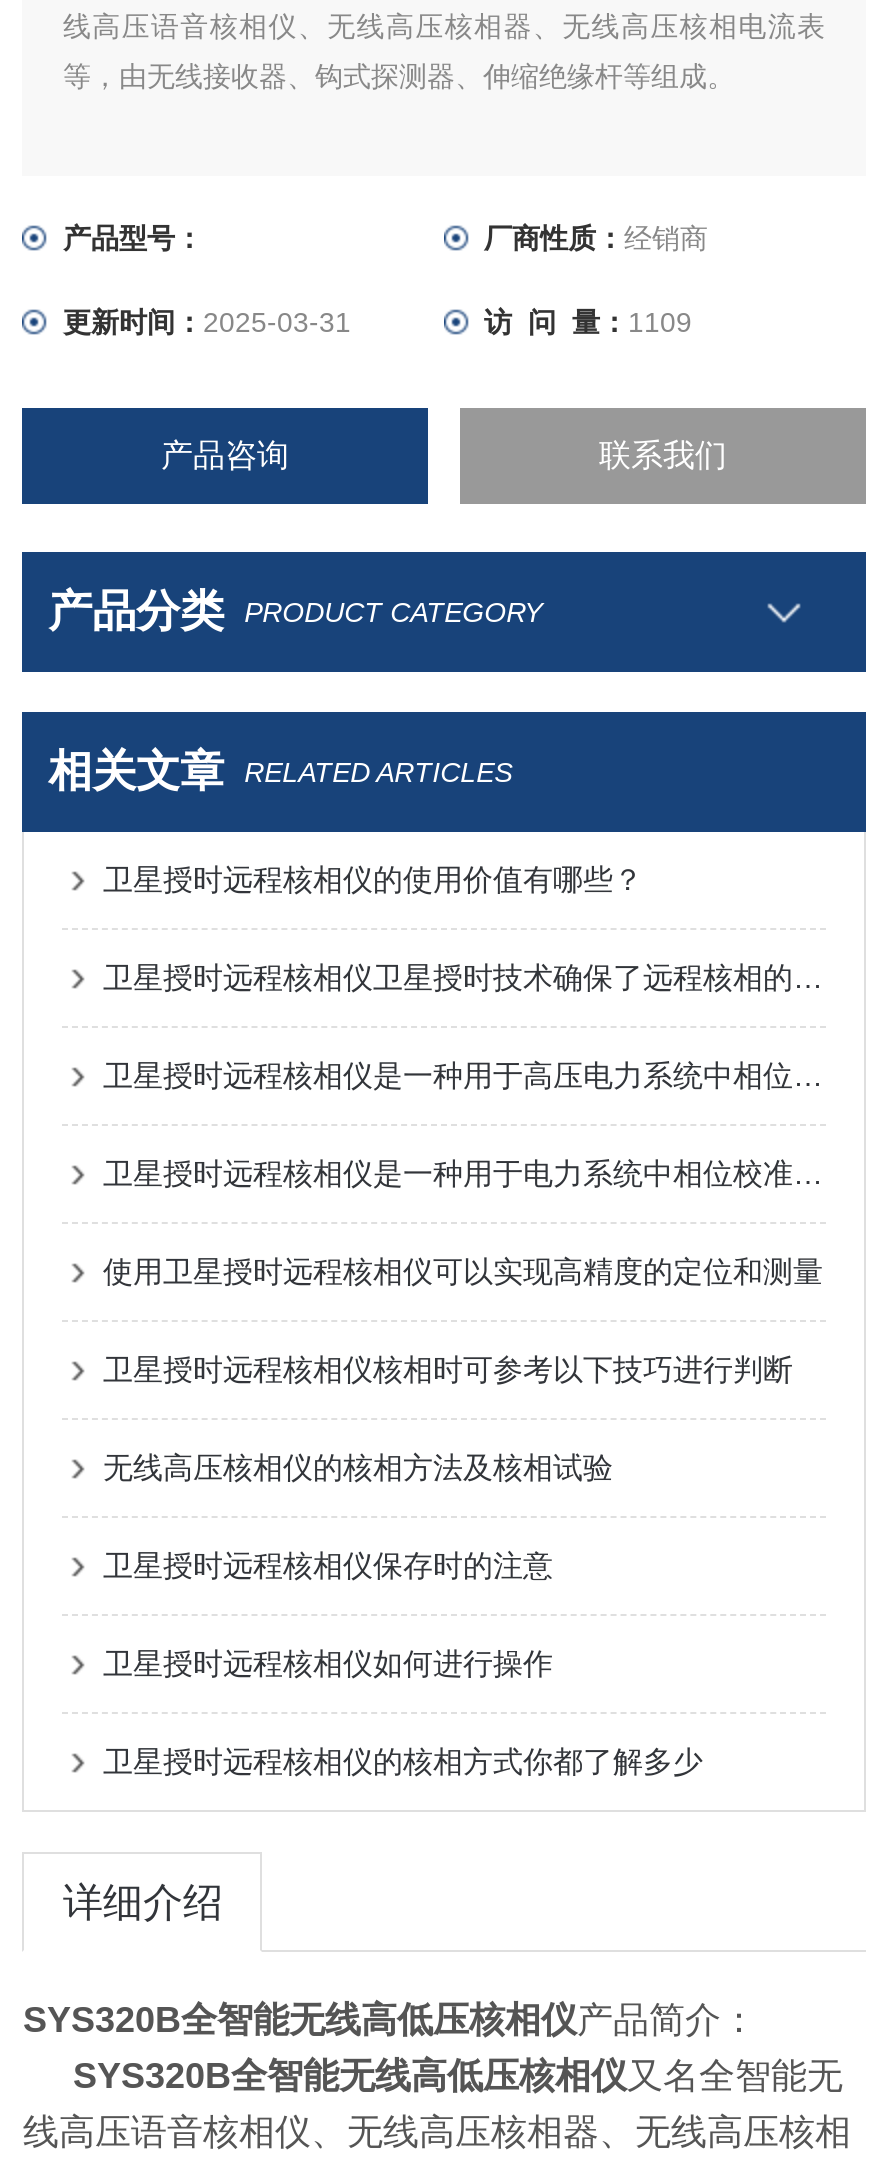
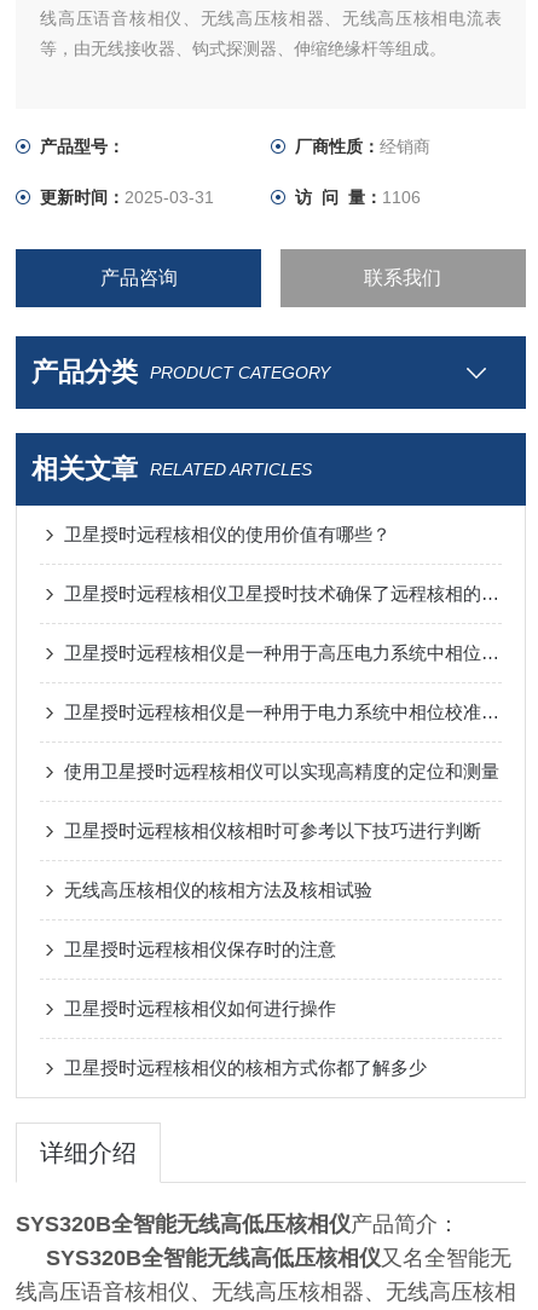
[484,306,692,338] 访 问 量：1109 -> [295,187,421,207] 访 问 量：1106

